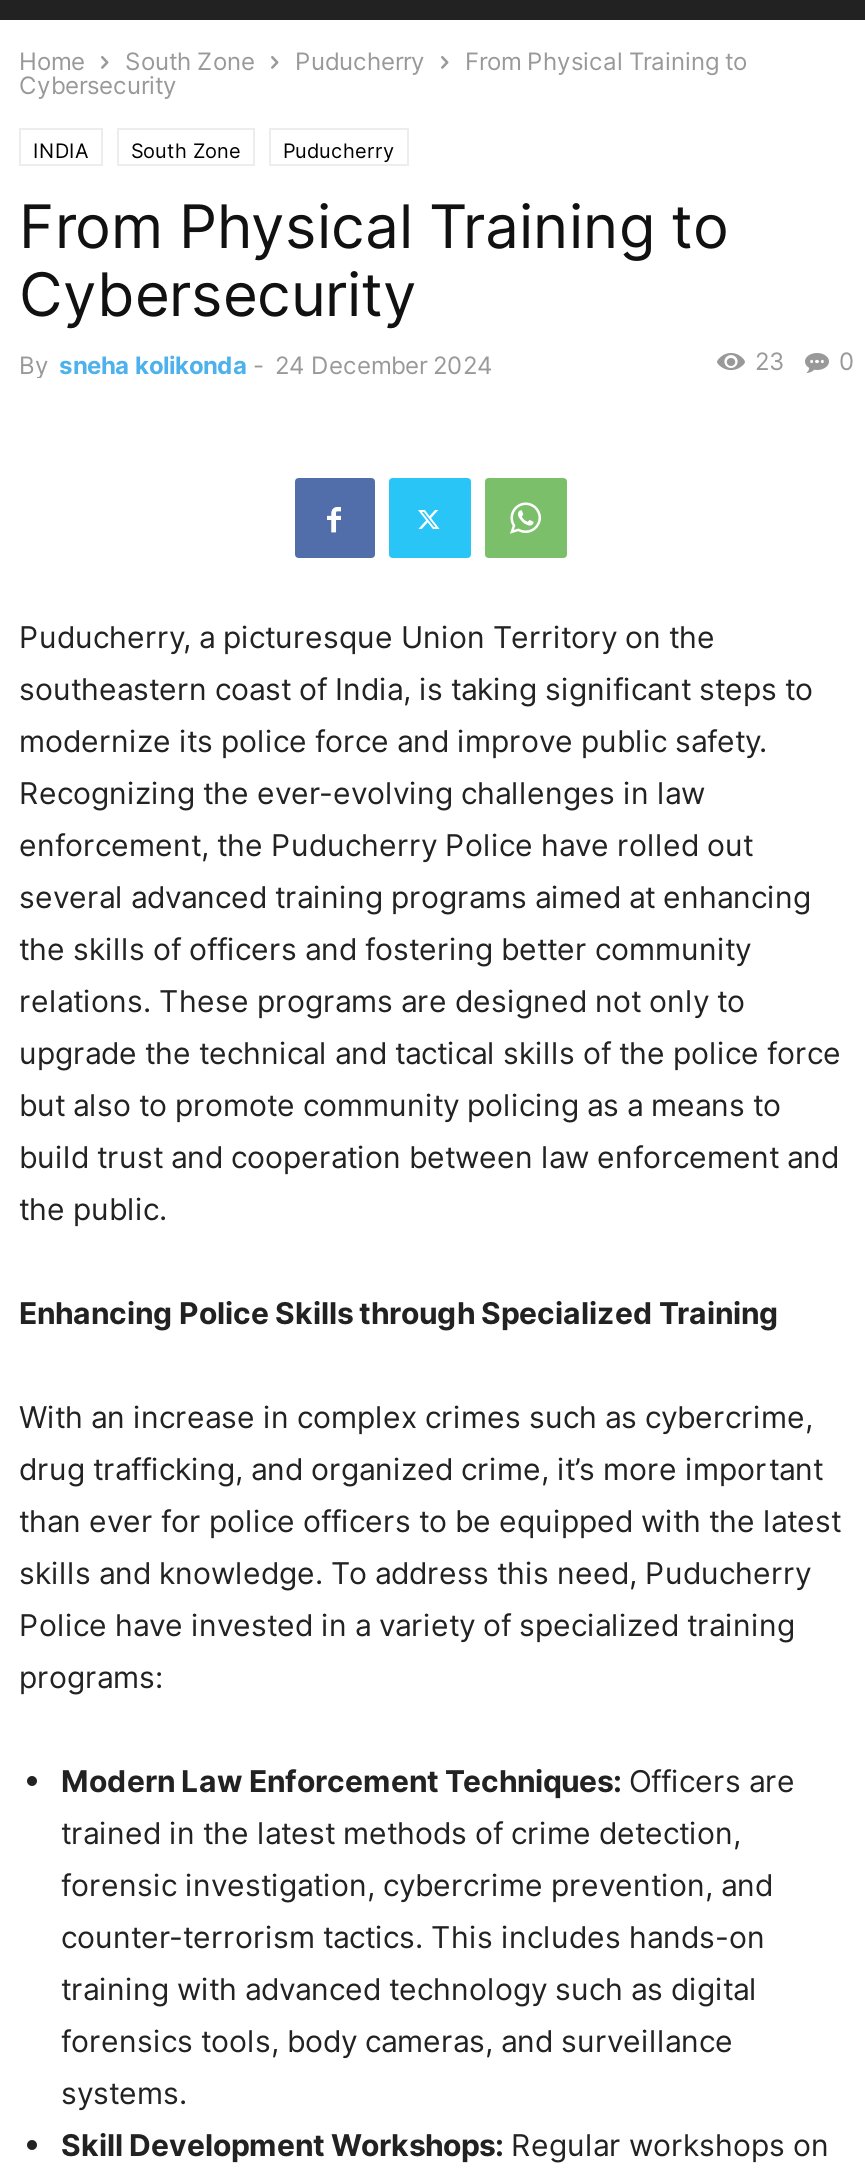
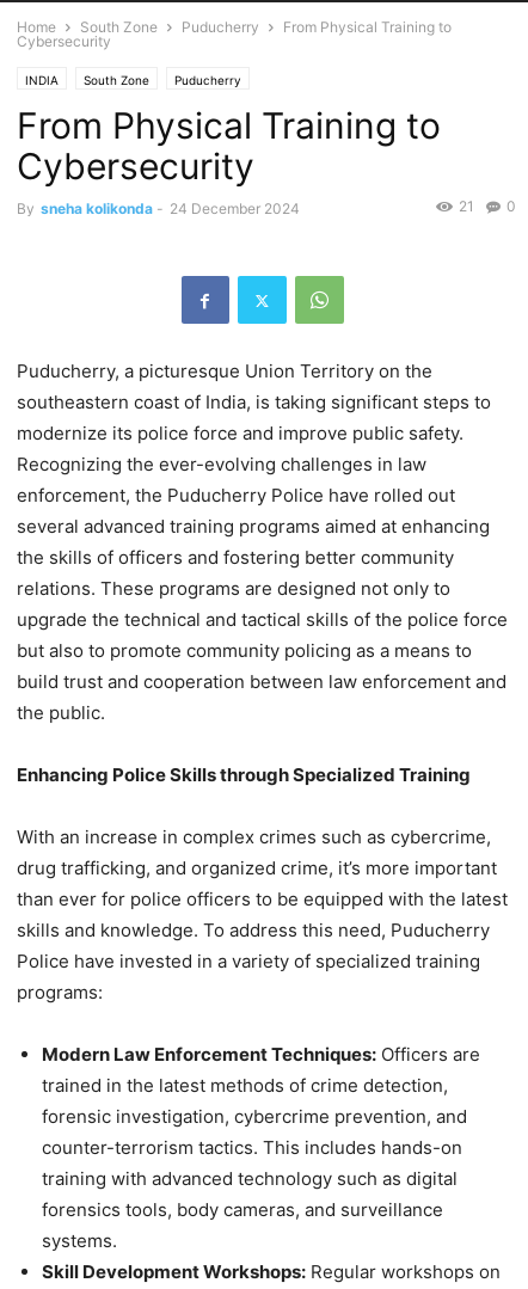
[755,346,855,376] 23 0 -> [459,197,516,215] 21 0

